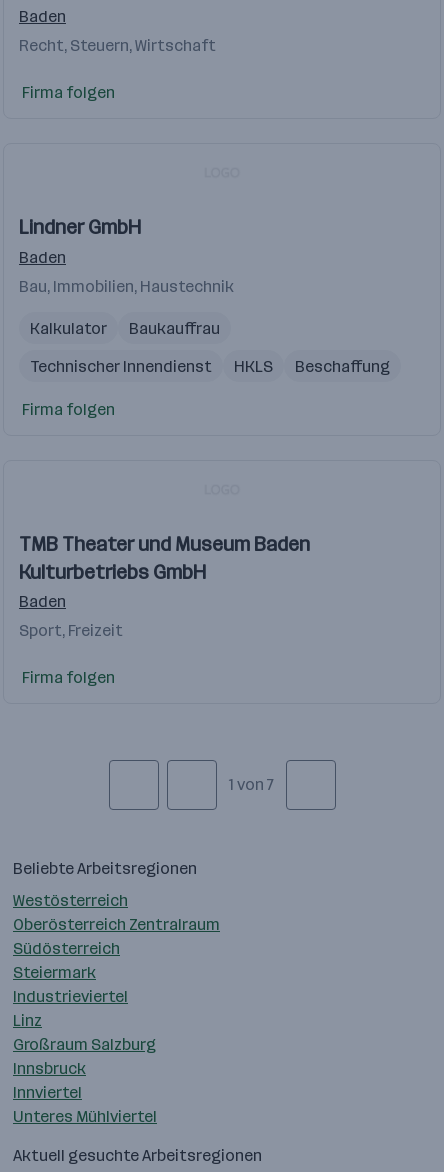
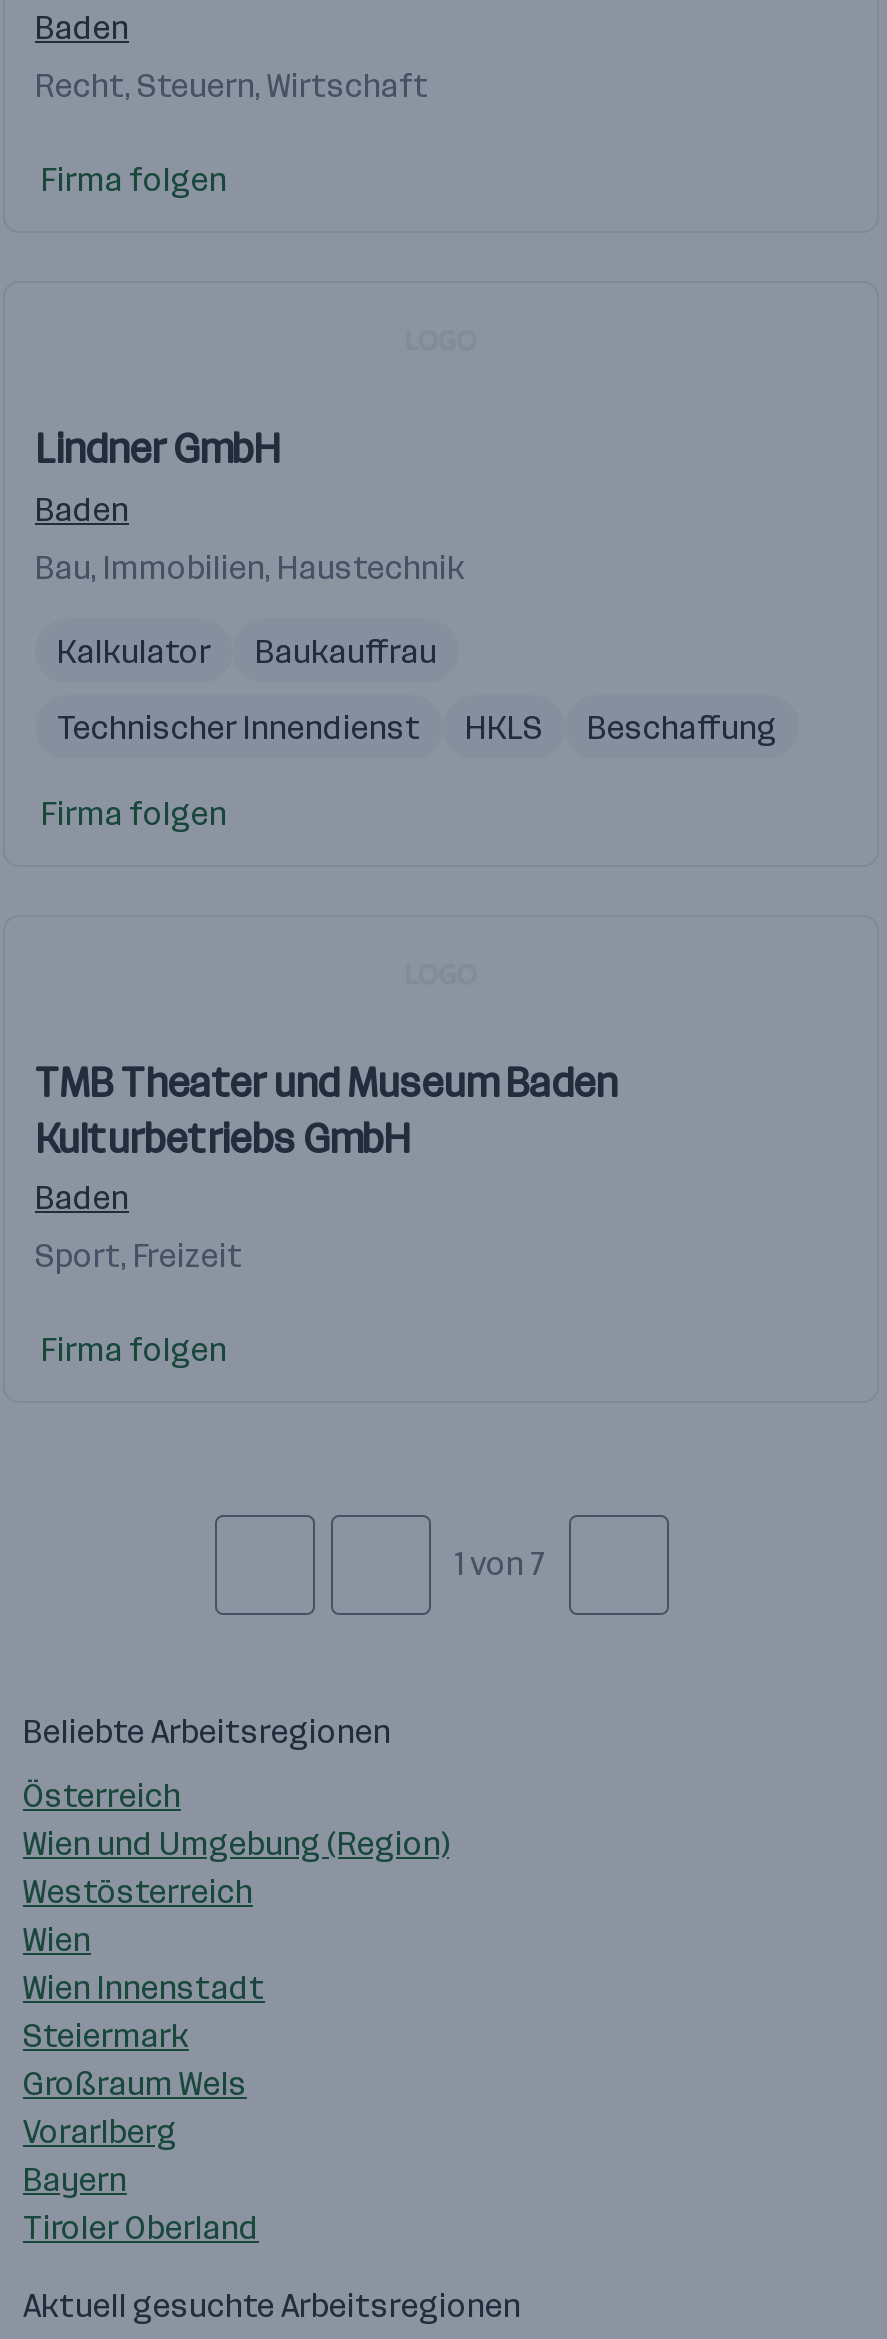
none -> [23,1777,449,1863] Österreich | Wien und Umgebung (Region)
moved [13,891,128,910] -> [23,1873,253,1911]: Westösterreich
[13,915,220,958] Oberösterreich Zentralraum | Südösterreich -> [23,1921,265,2007] Wien | Wien Innenstadt
moved [13,963,96,982] -> [23,2017,189,2055]: Steiermark
[13,987,157,1126] Industrieviertel | Linz | Großraum Salzburg | Innsbruck | Innviertel | Unteres Mühlviertel -> [23,2065,259,2247] Großraum Wels | Vorarlberg | Bayern | Tiroler Oberland

